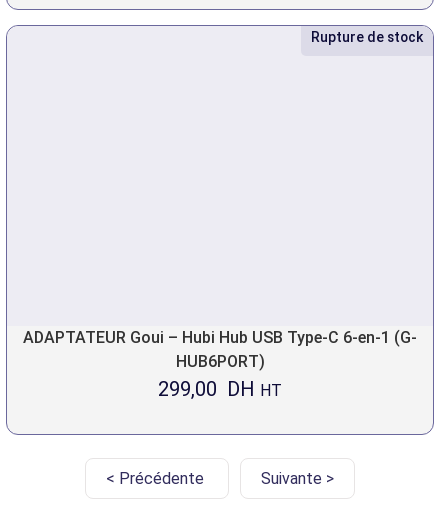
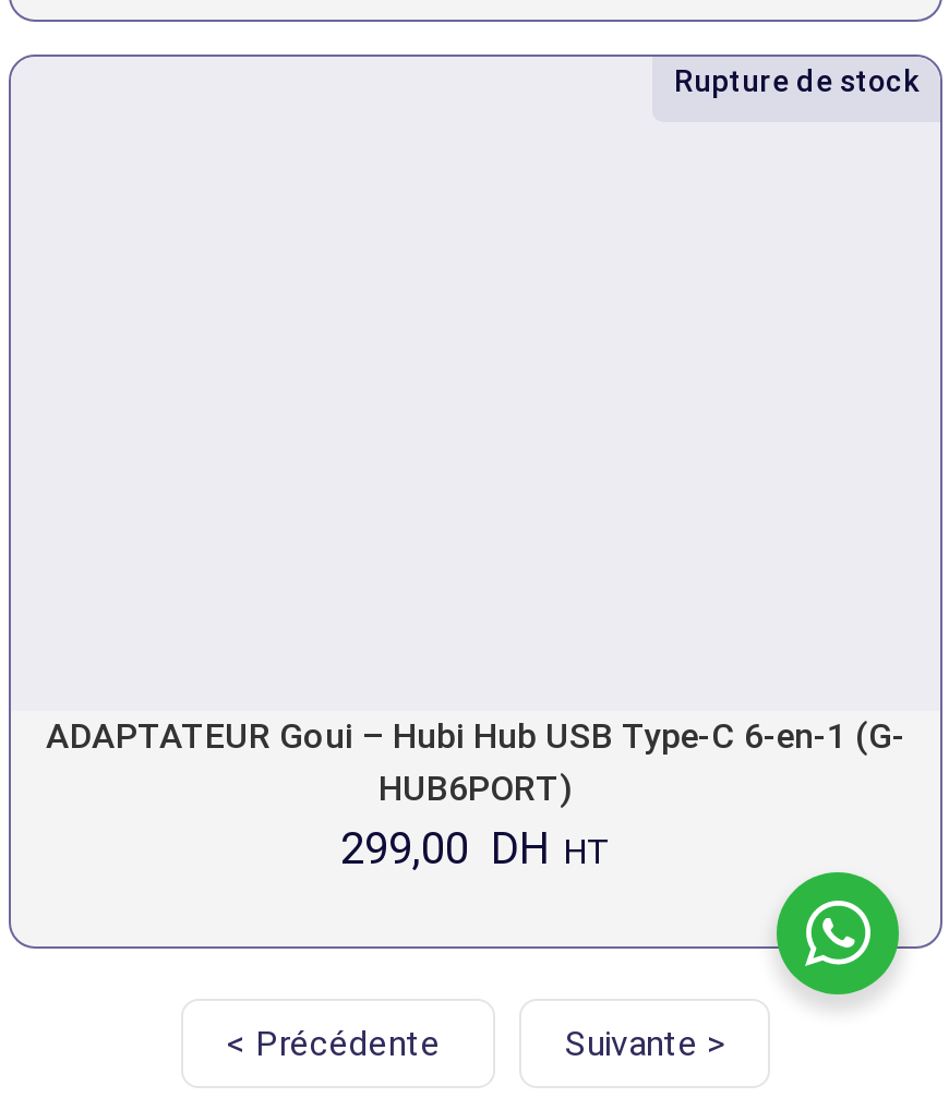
none -> [772,870,903,1010] [image]

